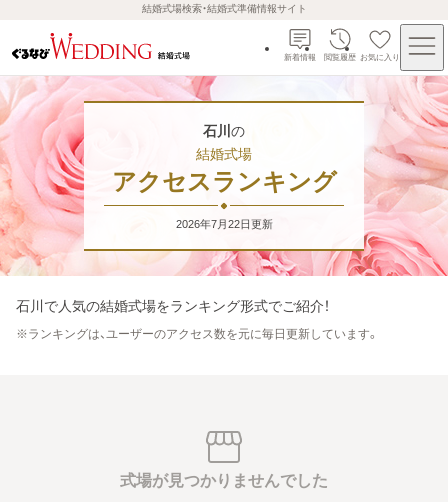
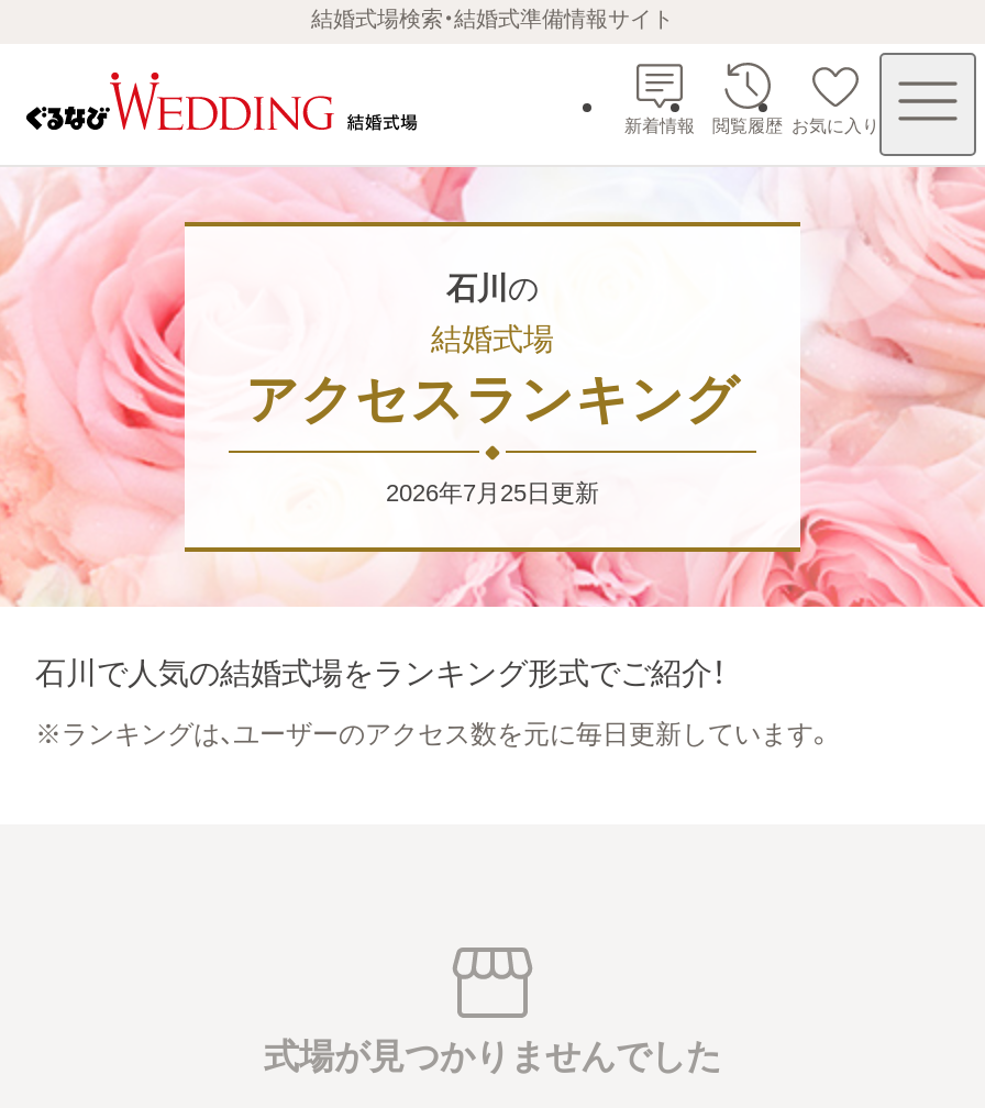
[175,217,272,229] 2026年7月22日更新 -> [386,478,599,505] 2026年7月25日更新

